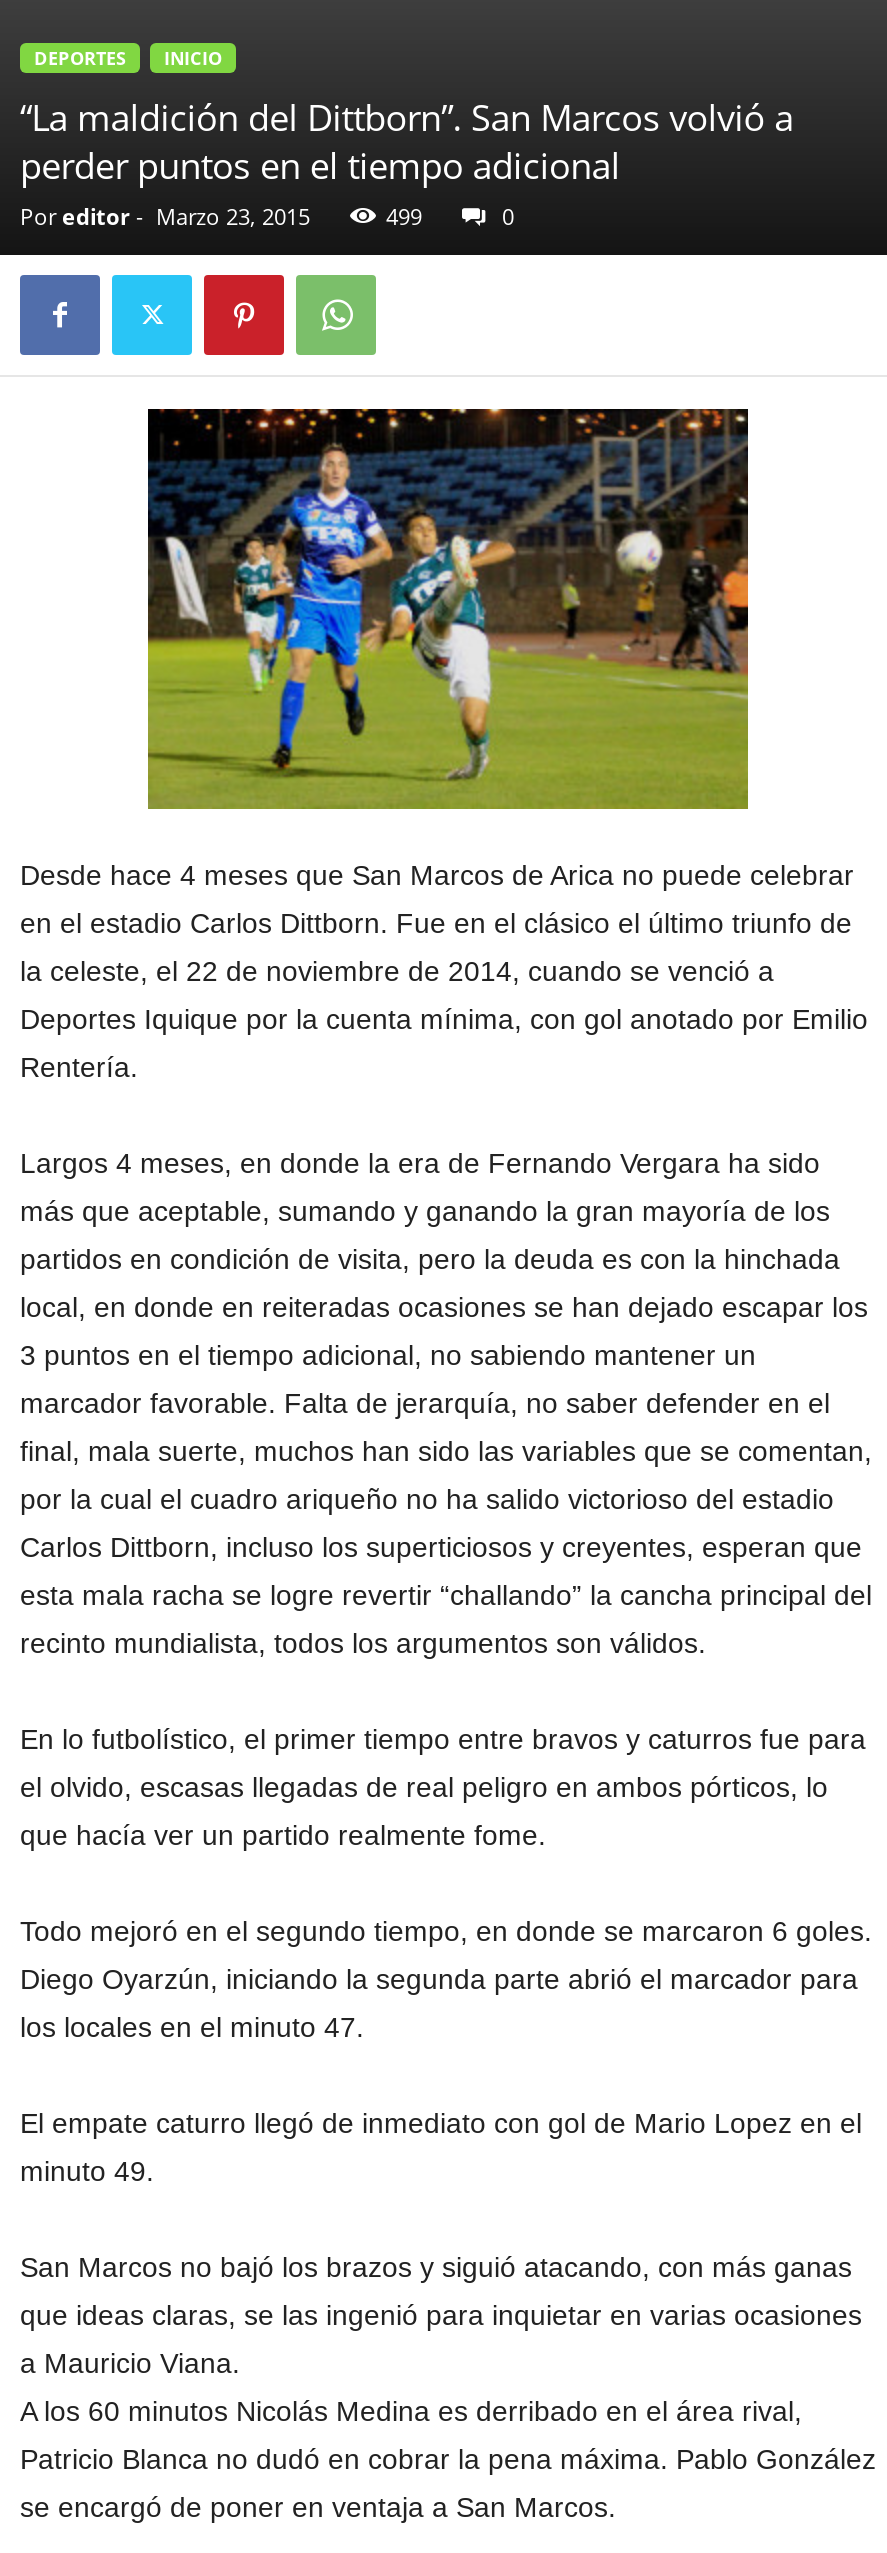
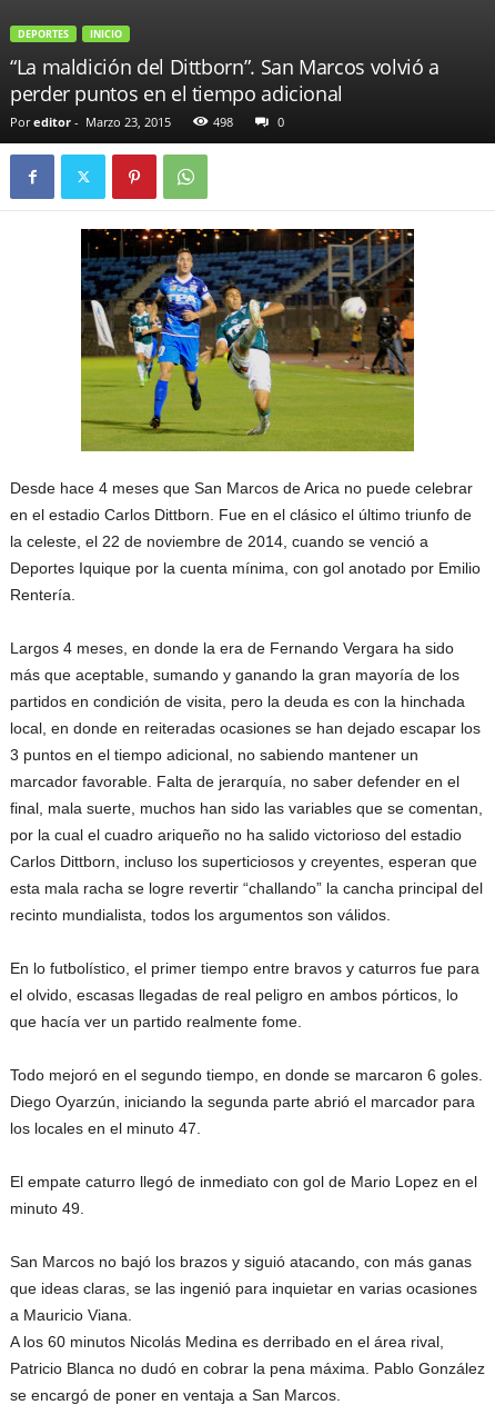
[386,201,422,231] 499 -> [213,113,233,130] 498

